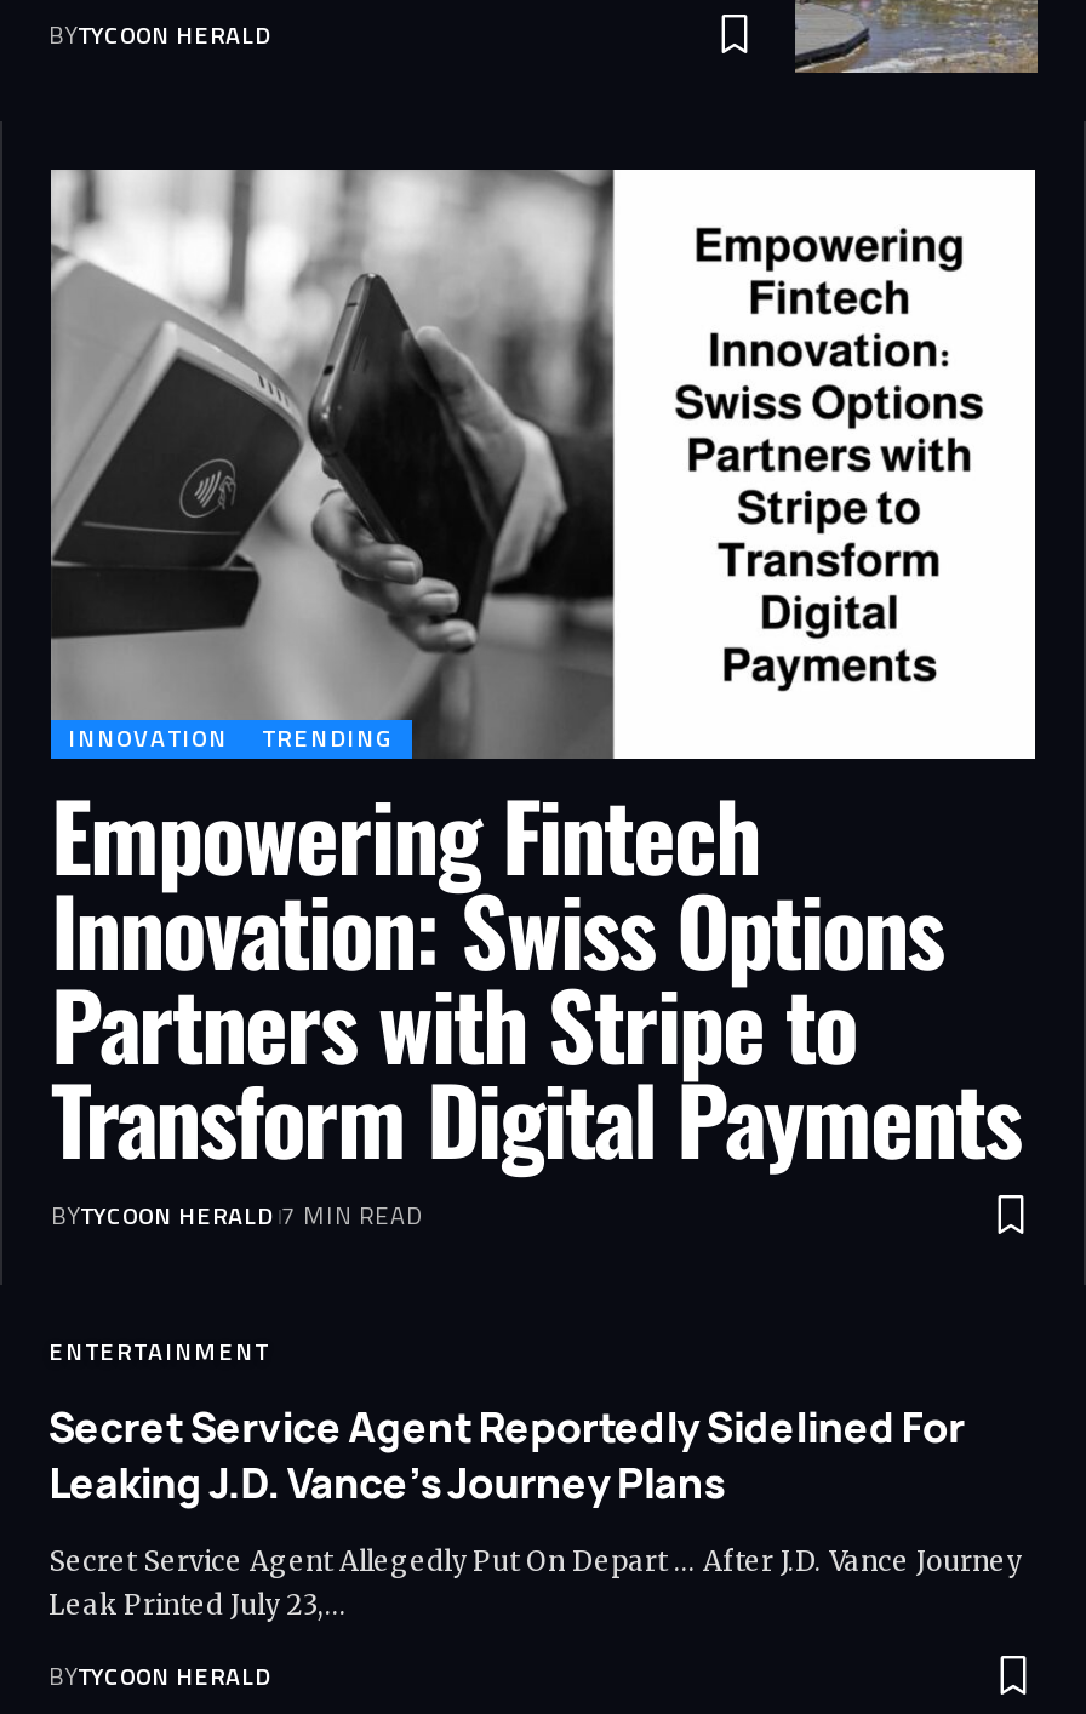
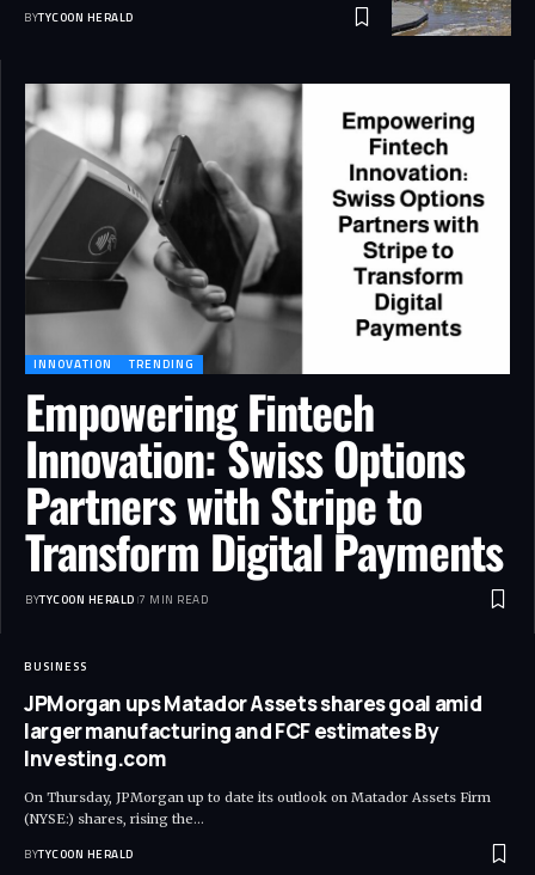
[48,1334,269,1370] ENTERTAINMENT -> [24,658,87,675] BUSINESS
[48,1399,965,1511] Secret Service Agent Reportedly Sidelined For | Leaking J.D. Vance’s Journey Plans -> [24,690,482,772] JPMorgan ups Matador Assets shares goal amid | larger manufacturing and FCF estimates By | Investing.com
[48,1545,1021,1622] Secret Service Agent Allegedly Put On Depart ... After J.D. Vance Journey | Leak Printed July 23,… -> [24,789,491,827] On Thursday, JPMorgan up to date its outlook on Matador Assets Firm | (NYSE:) shares, rising the…

